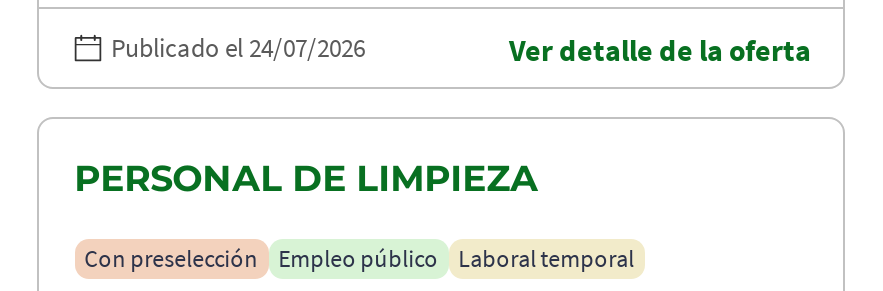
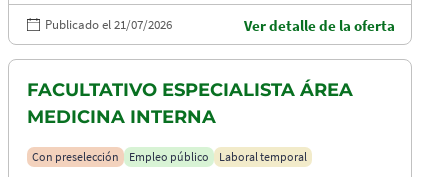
[111,30,365,64] Publicado el 24/07/2026 -> [45,16,172,33] Publicado el 21/07/2026
[74,157,538,201] PERSONAL DE LIMPIEZA -> [27,79,353,128] FACULTATIVO ESPECIALISTA ÁREA | MEDICINA INTERNA

